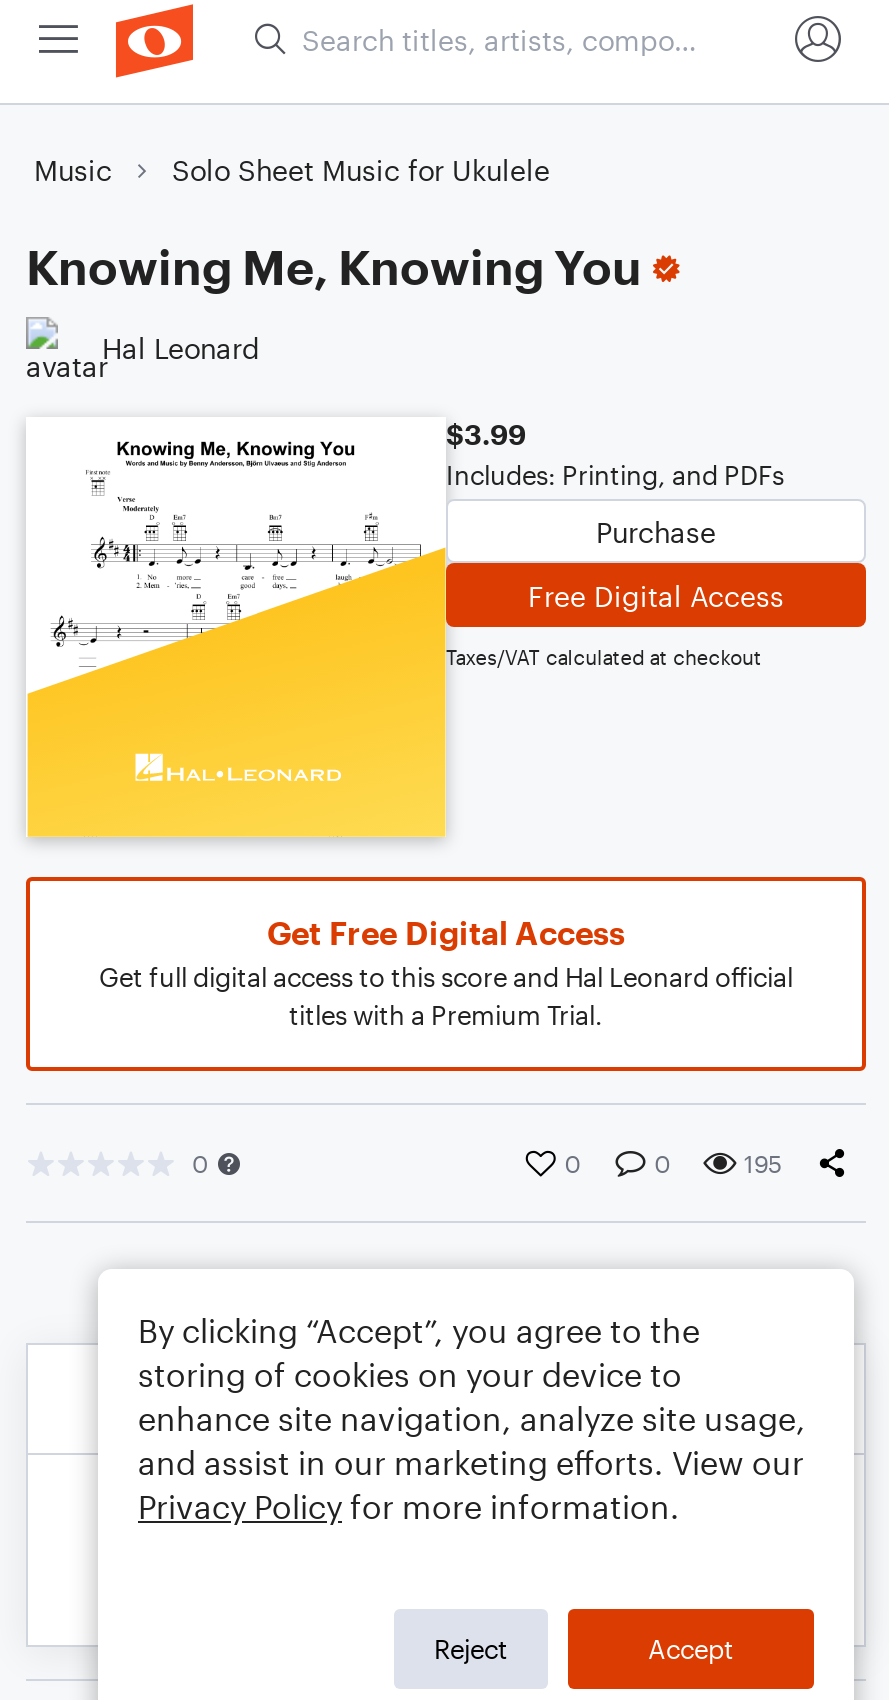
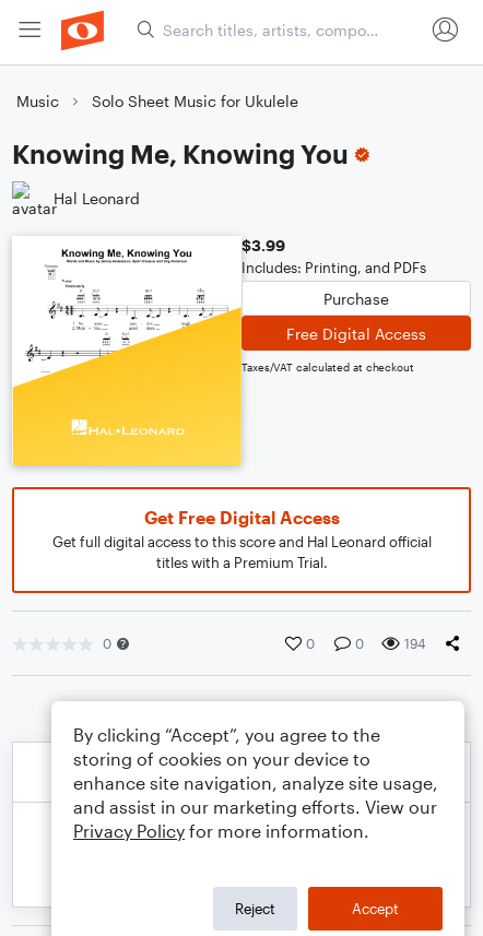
[744,1148,782,1176] 195 -> [404,635,425,650] 194

